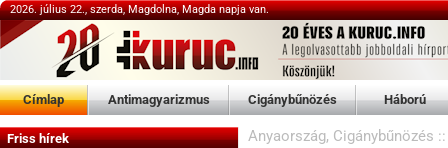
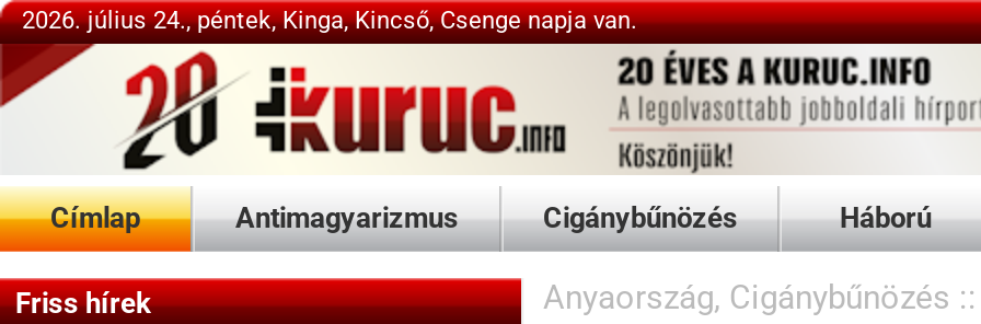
[10,3,269,16] 2026. július 22., szerda, Magdolna, Magda napja van. -> [22,7,637,35] 2026. július 24., péntek, Kinga, Kincső, Csenge napja van.

